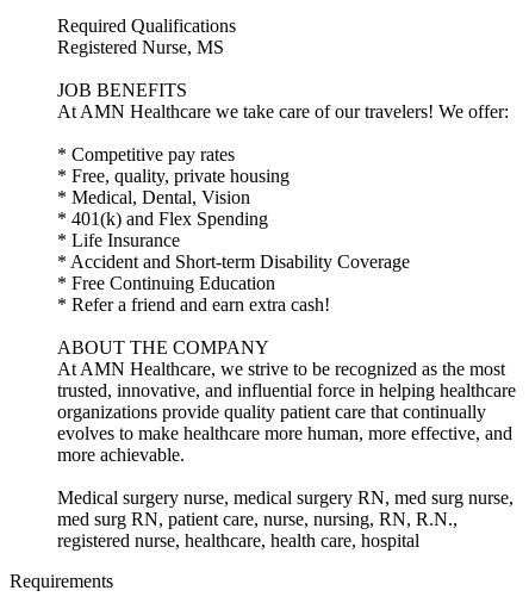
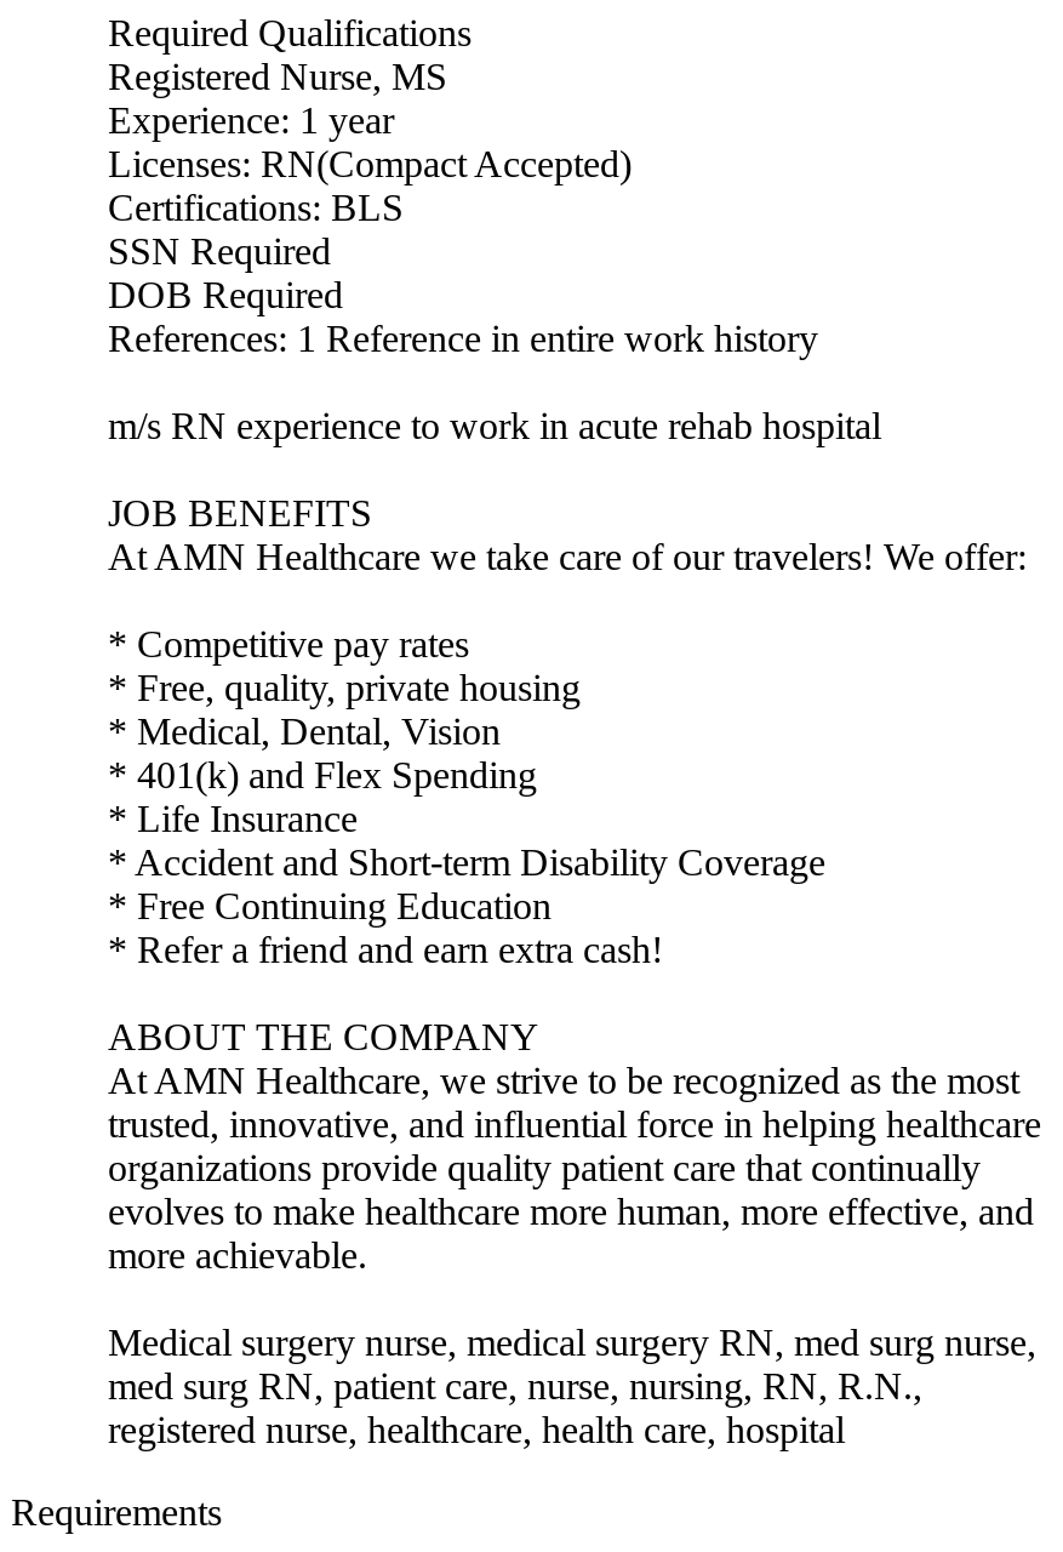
none -> [108,100,881,447] Experience: 1 year | Licenses: RN(Compact Accepted) | Certifications: BLS | SSN Required | DOB Required | References: 1 Reference in entire work history | m/s RN experience to work in acute rehab hospital

